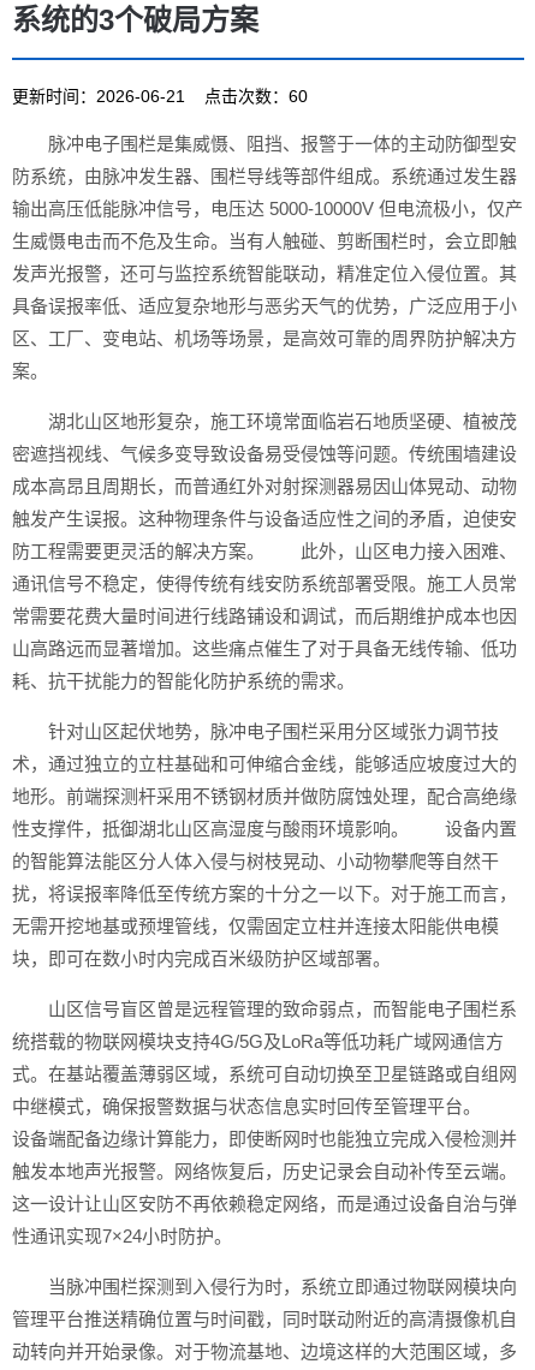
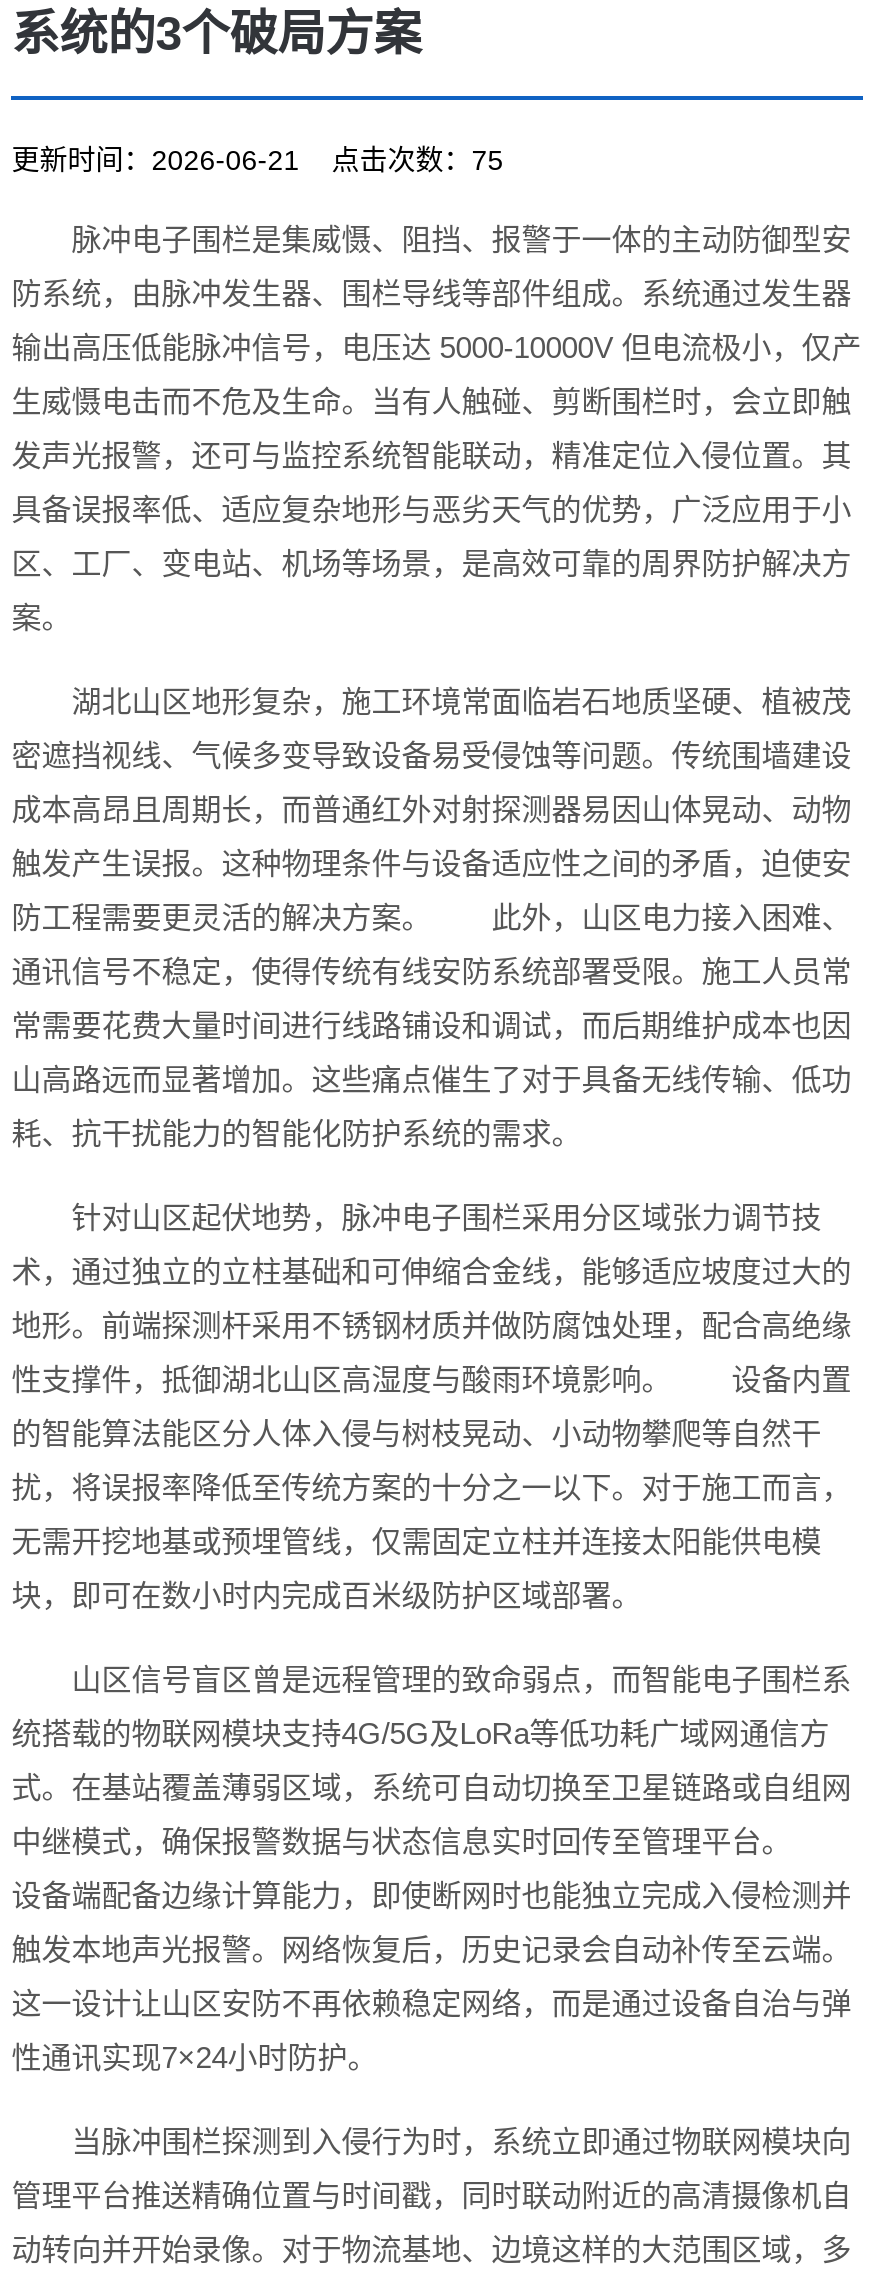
[12,87,308,106] 更新时间：2026-06-21 点击次数：60 -> [11,144,503,176] 更新时间：2026-06-21 点击次数：75

